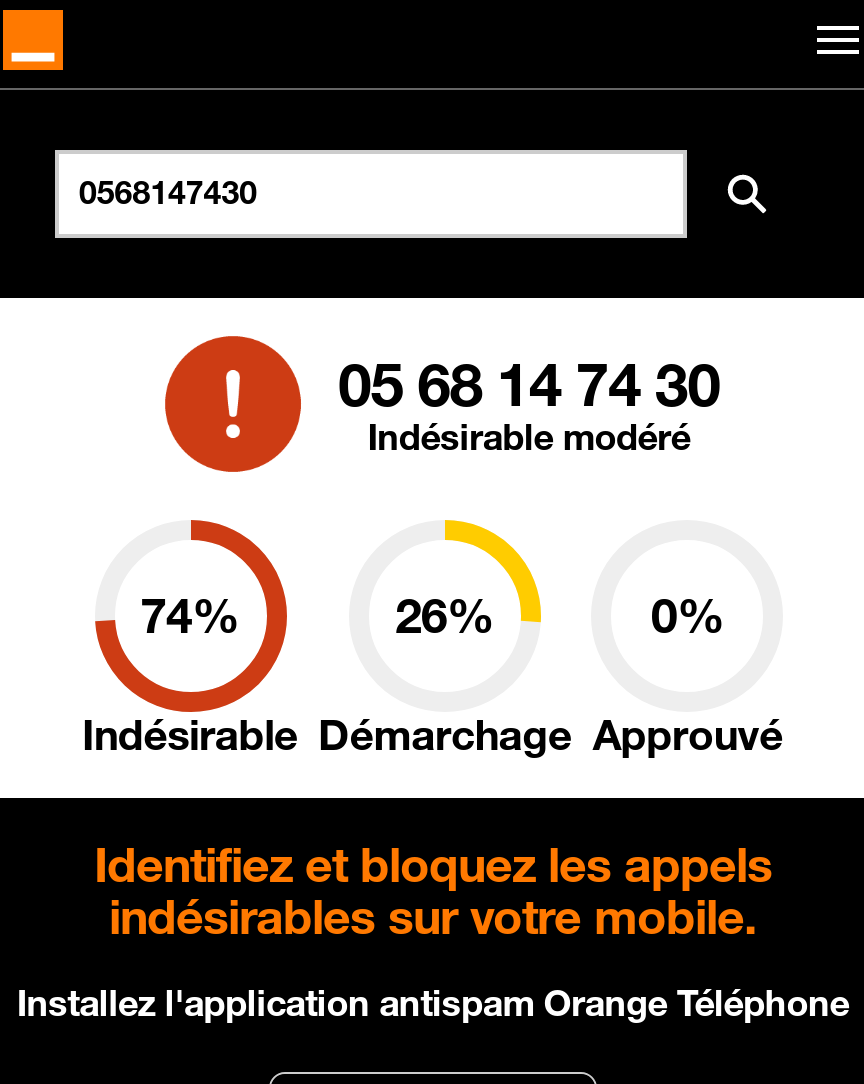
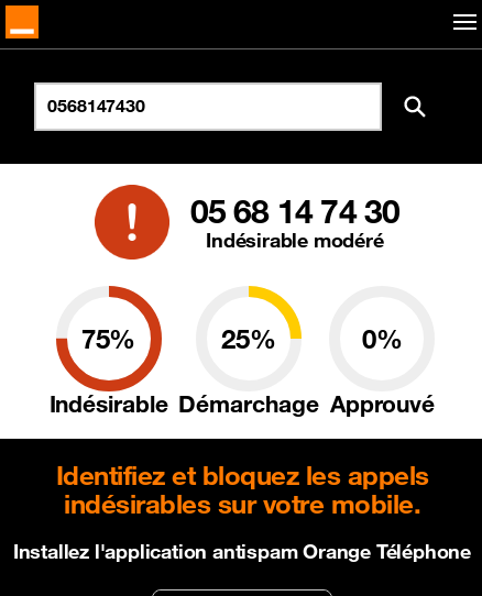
[140,585,240,645] 74% -> [81,322,136,355] 75%
[395,585,495,645] 26% -> [221,322,276,355] 25%

